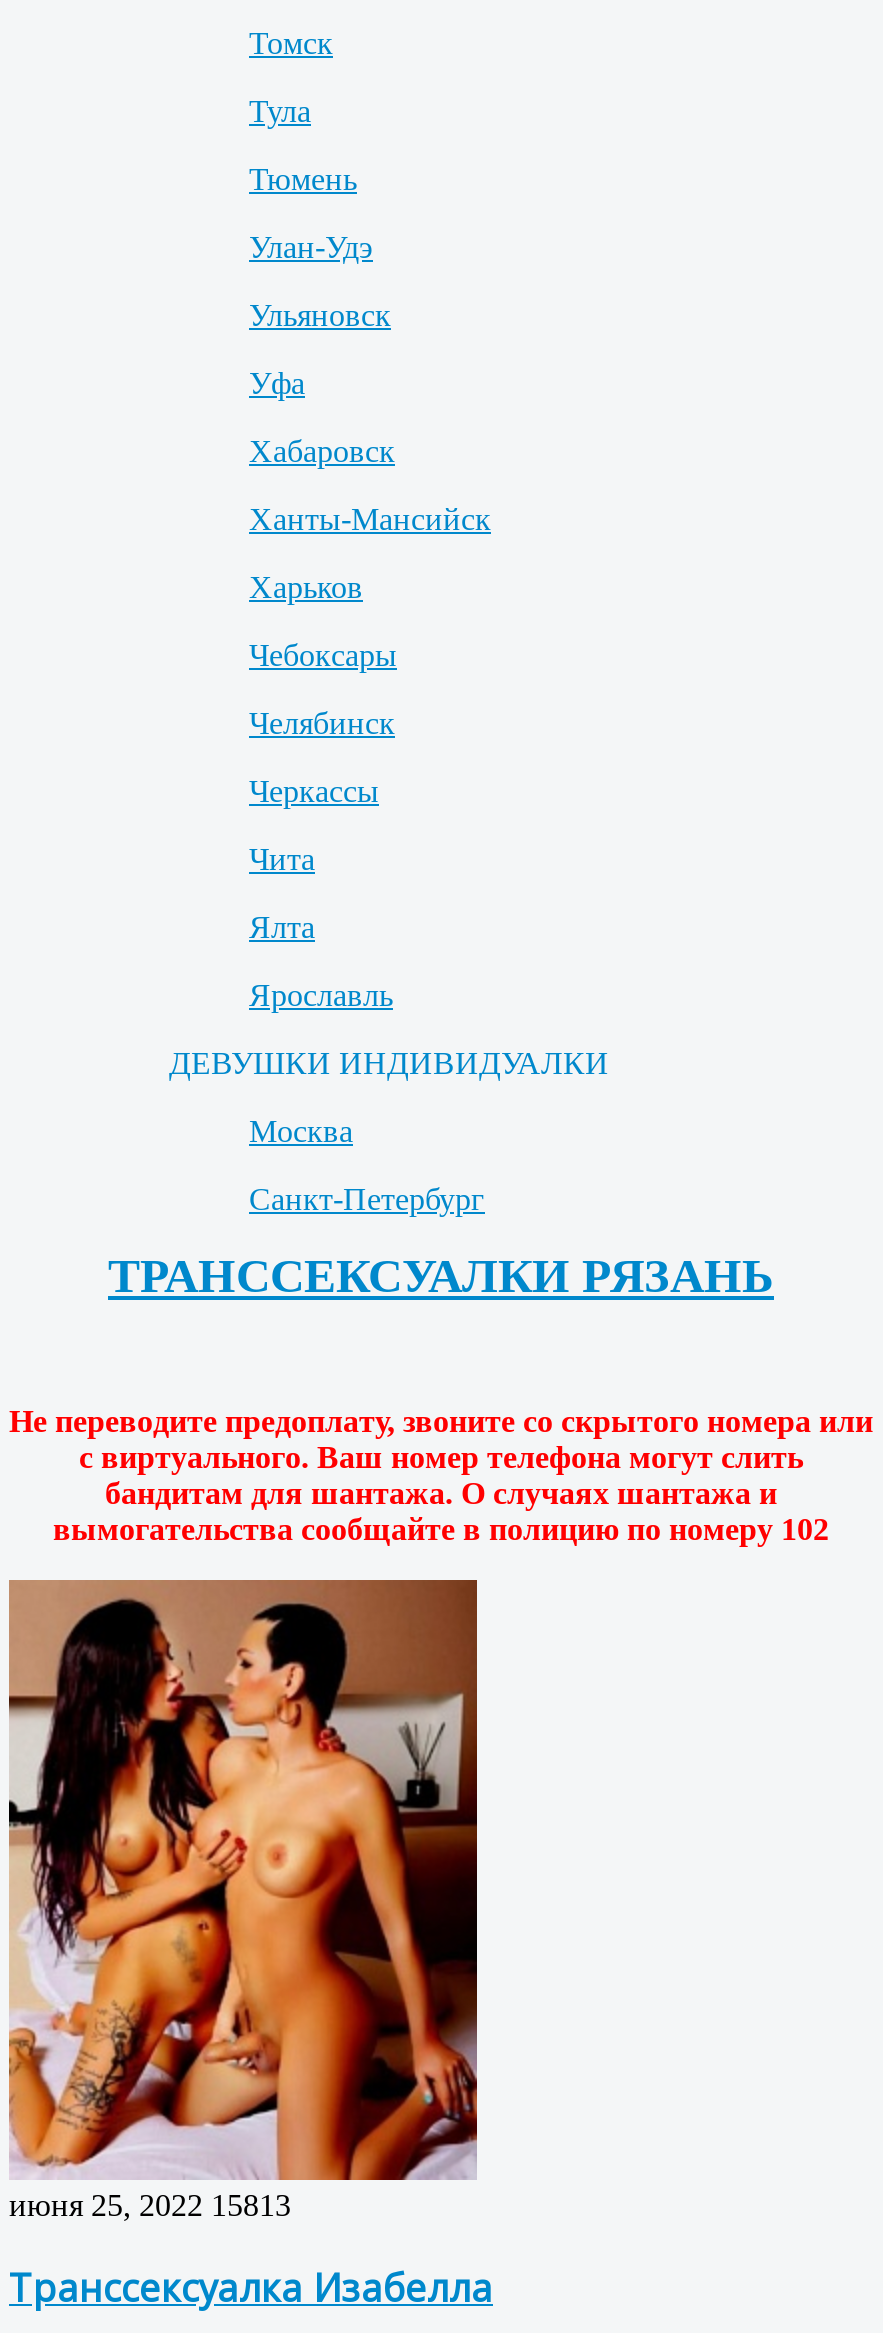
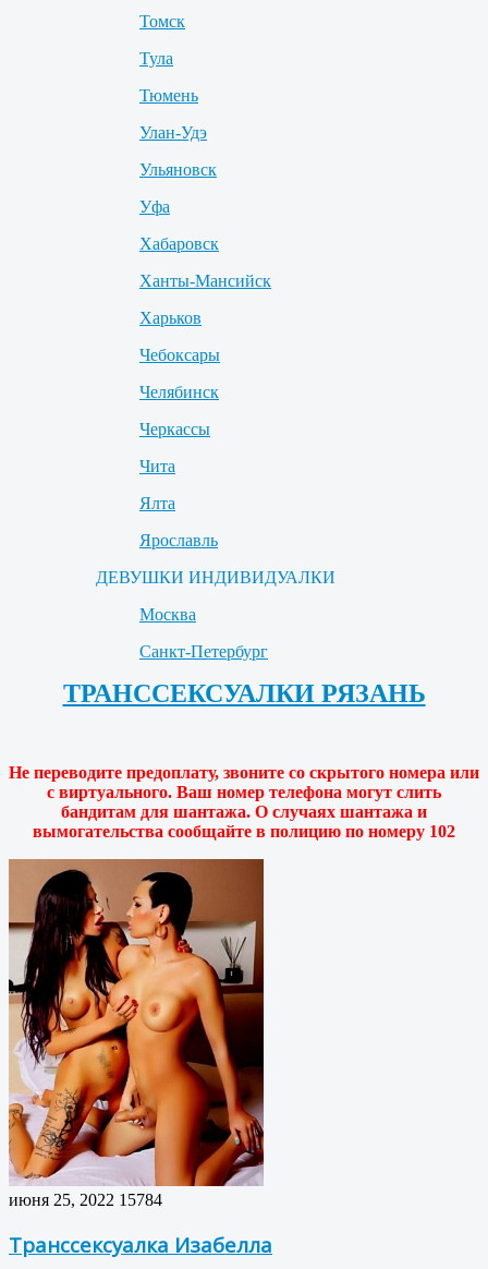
[9,2188,291,2222] июня 25, 2022 15813 -> [9,1191,162,1209] июня 25, 2022 15784

